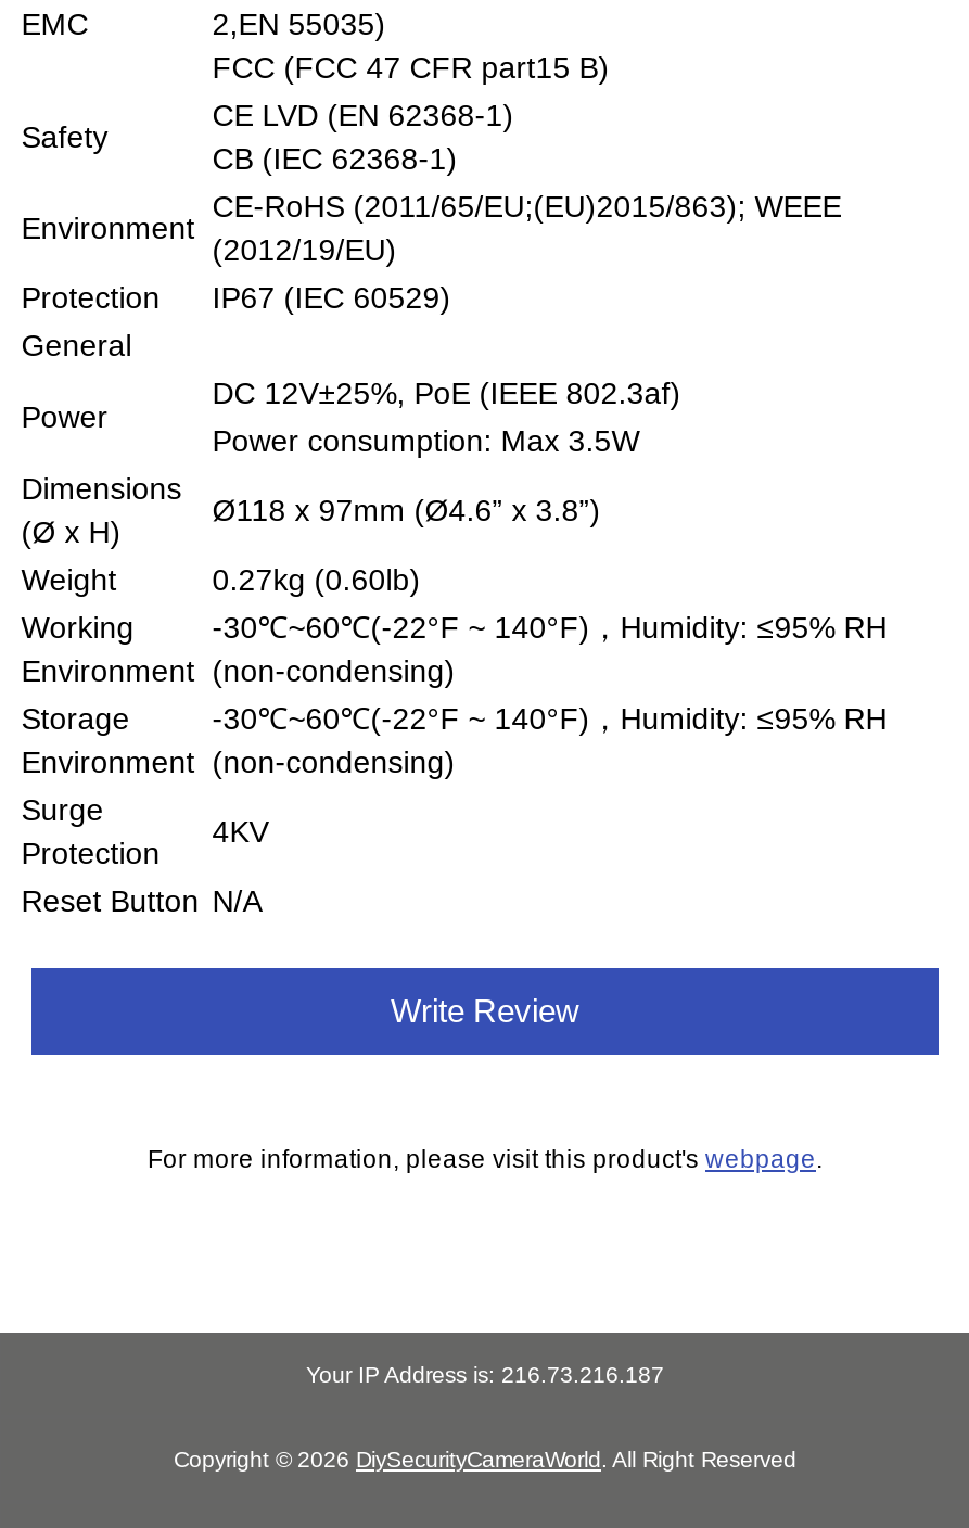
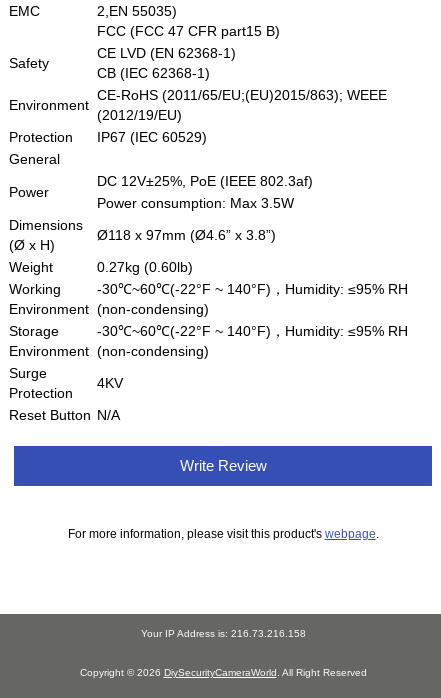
[306,1363,664,1386] Your IP Address is: 216.73.216.187 -> [140,628,305,639] Your IP Address is: 216.73.216.158

